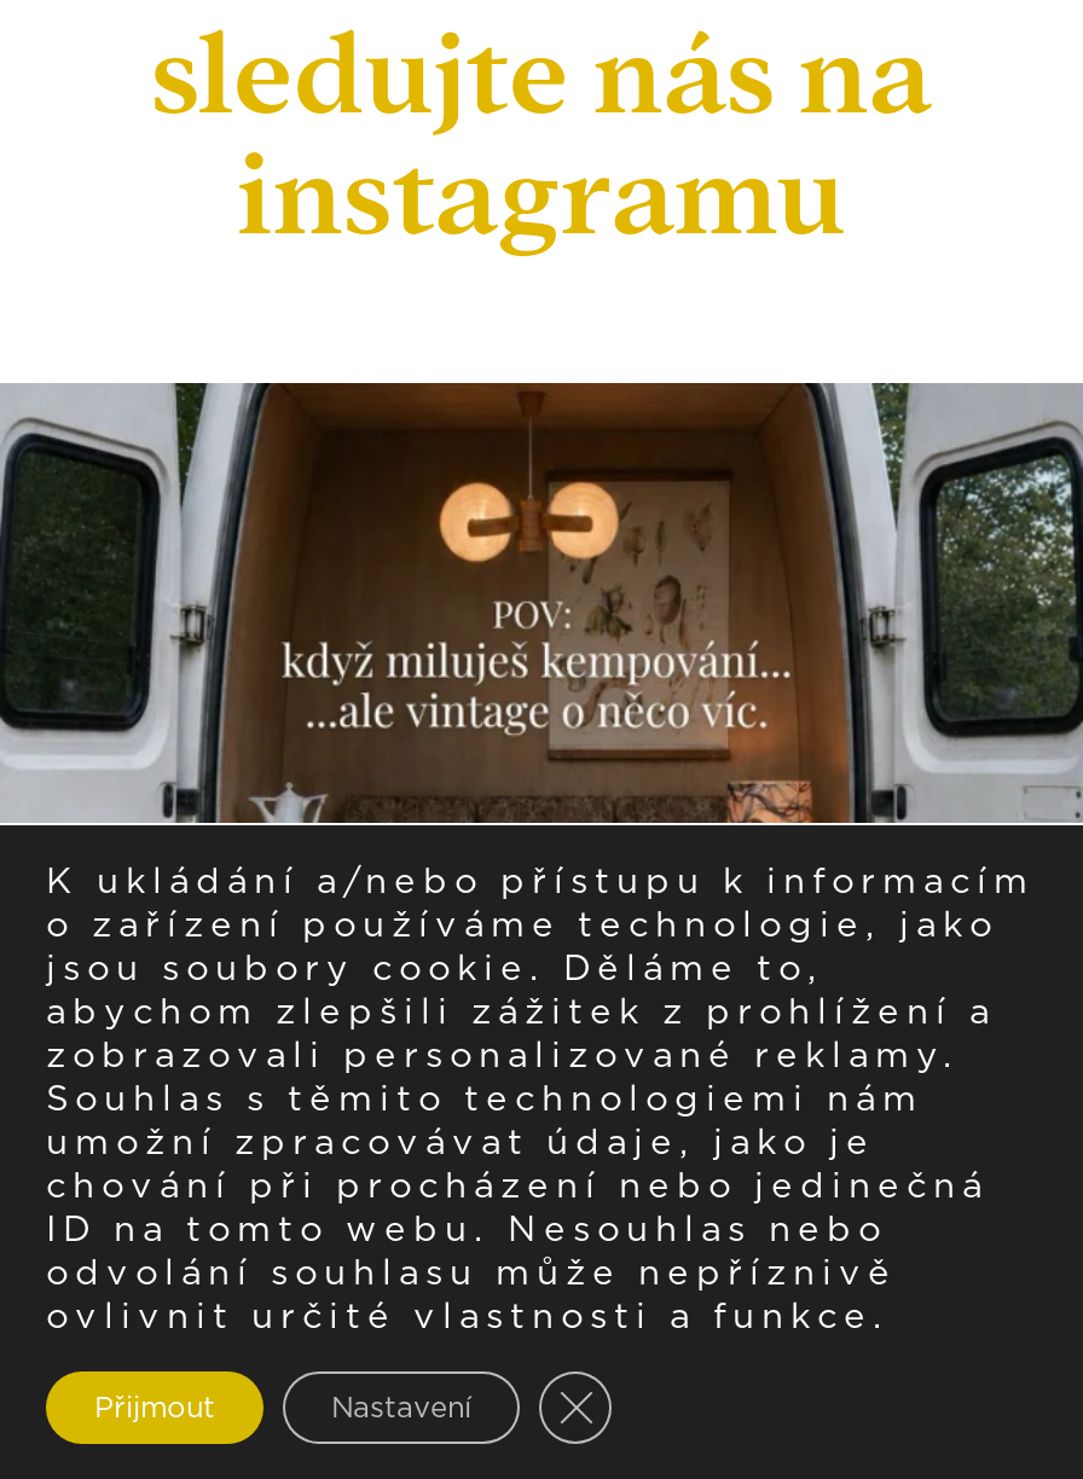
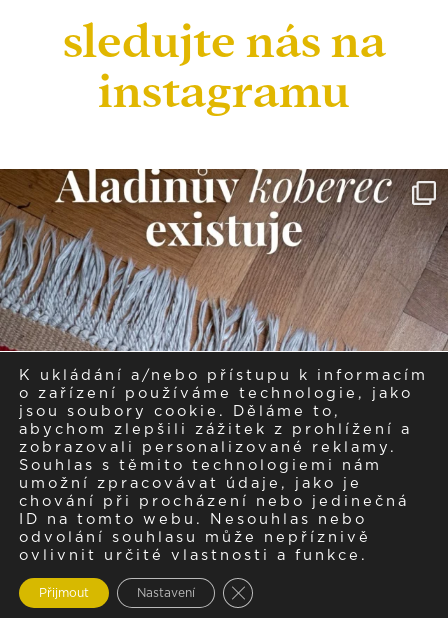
[7,381,1076,825] [image] -> [3,168,445,352] [image]

